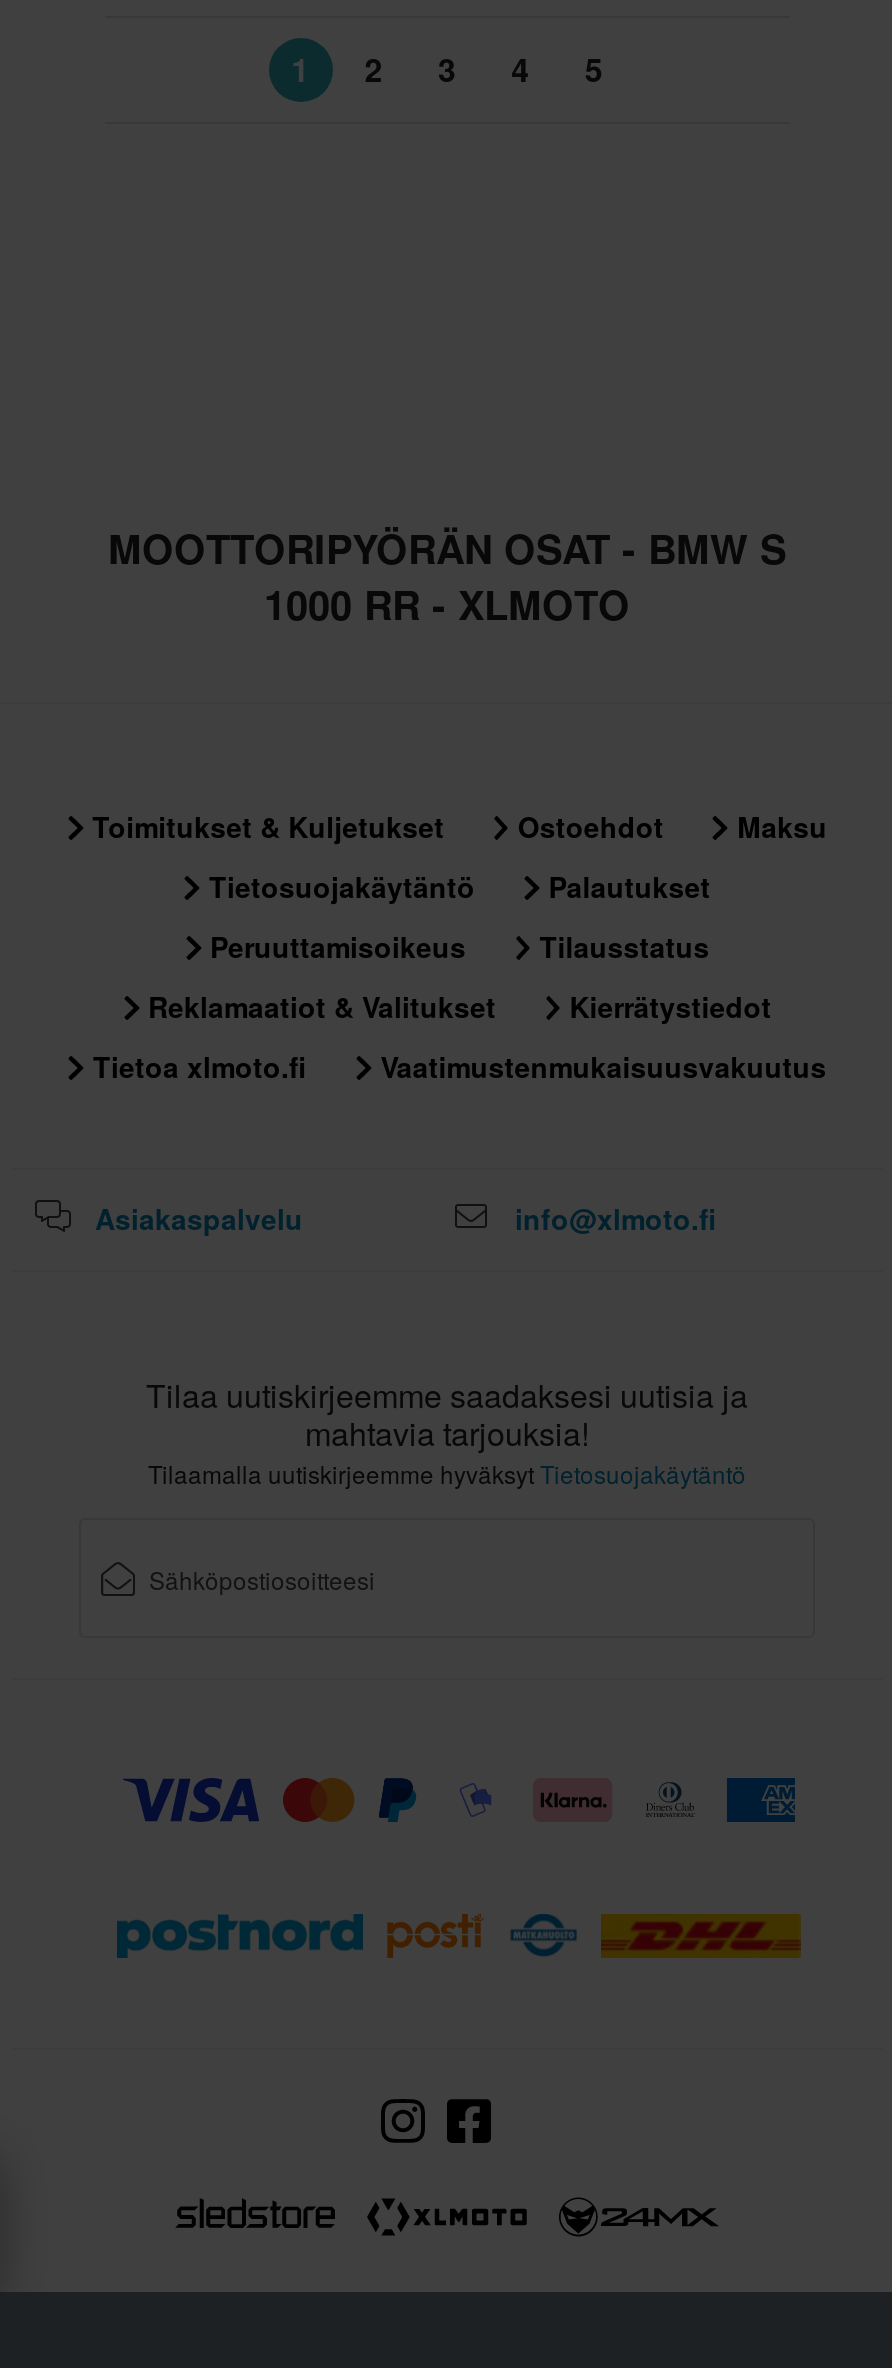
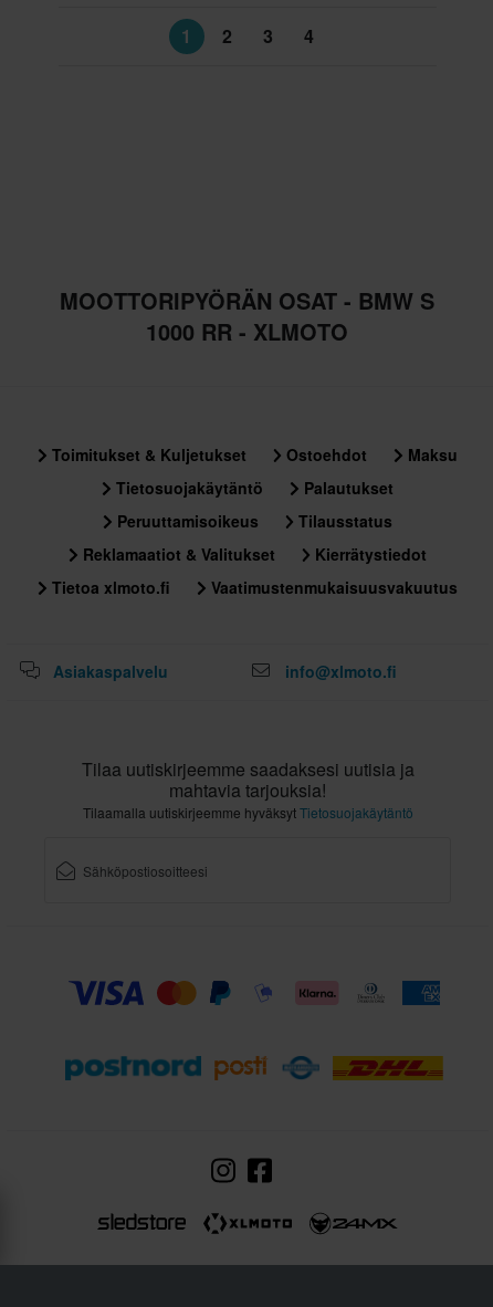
[585,46,603,92] 5 -> none

